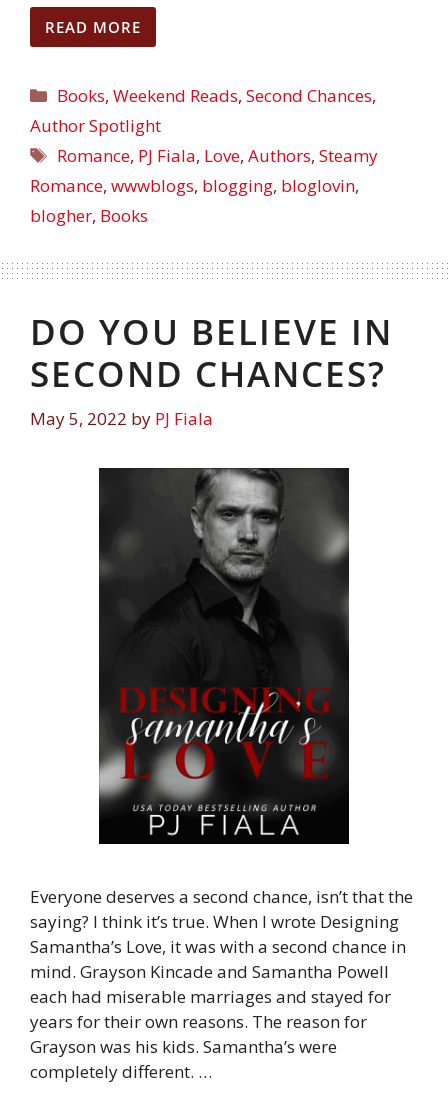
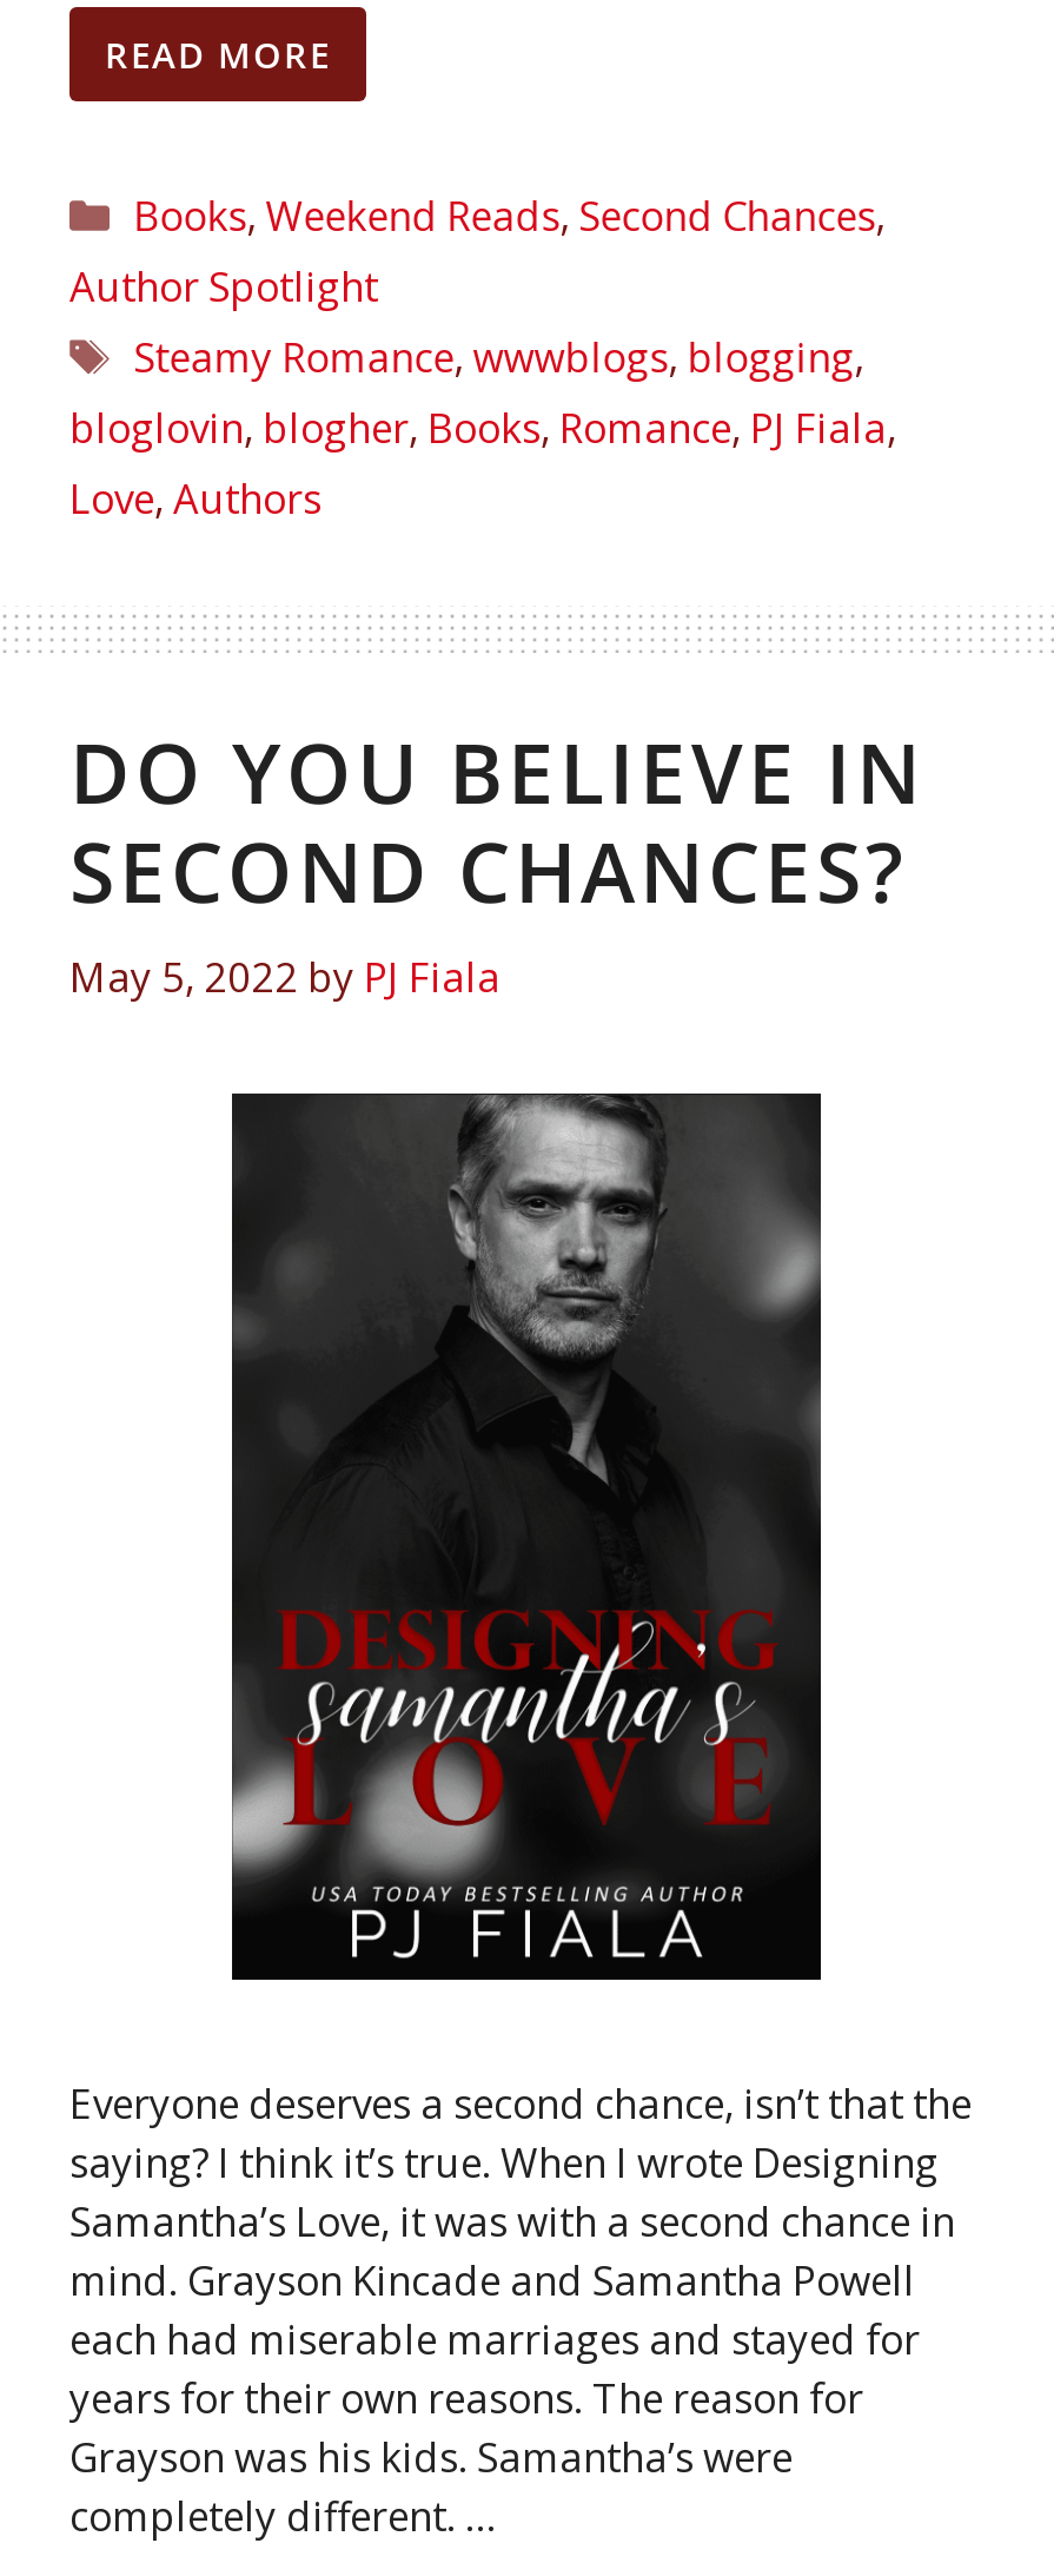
[30,144,378,227] Romance, PJ Fiala, Love, Authors, Steamy | Romance, wwwblogs, blogging, bloglovin, | blogher, Books -> [69,331,896,527] Steamy Romance, wwwblogs, blogging, | bloglovin, blogher, Books, Romance, PJ Fiala, | Love, Authors

